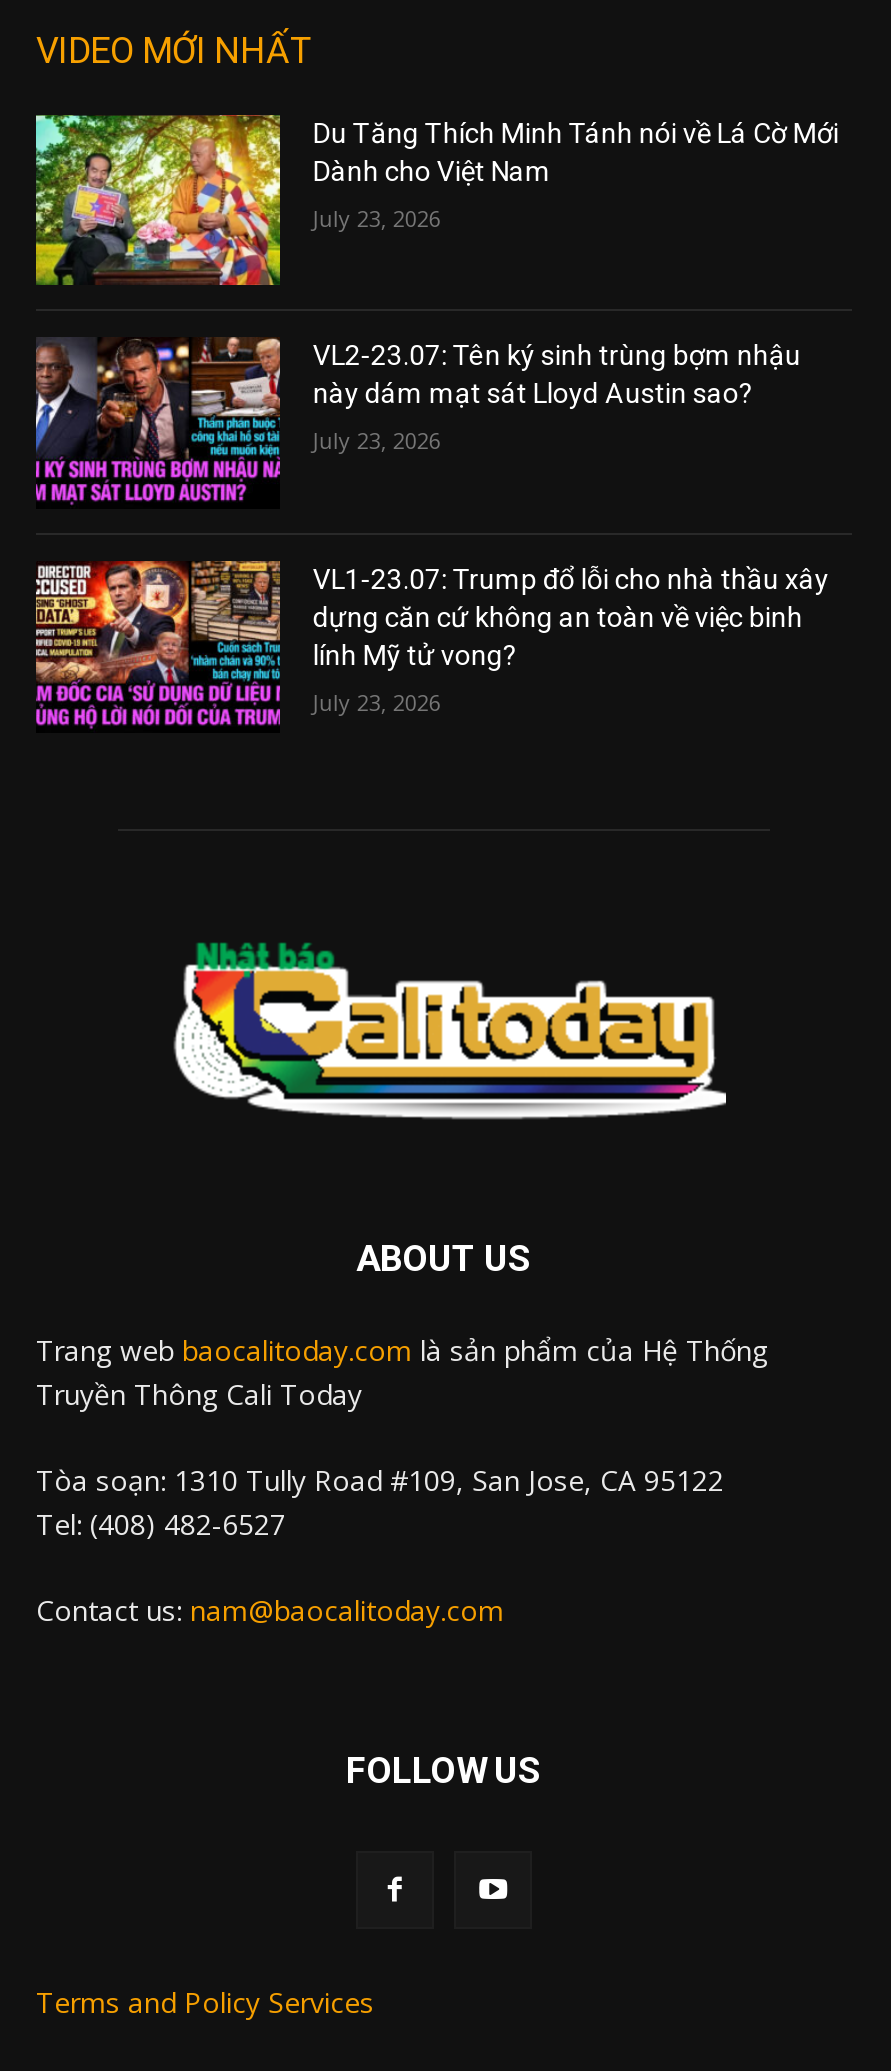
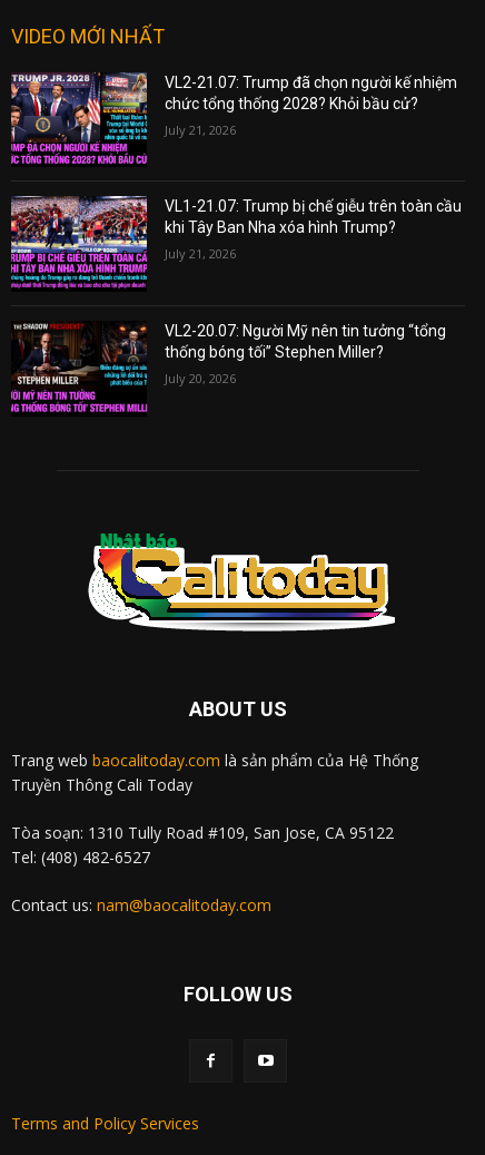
[34,113,839,287] [image] | Du Tăng Thích Minh Tánh nói về Lá Cờ Mới | Dành cho Việt Nam -> [10,72,458,167] [image] | VL2-21.07: Trump đã chọn người kế nhiệm | chức tổng thống 2028? Khỏi bầu cử?
[313,202,441,232] July 23, 2026 -> [165,121,236,138] July 21, 2026
[34,335,801,501] [image] | VL2-23.07: Tên ký sinh trùng bợm nhậu | này dám mạt sát Lloyd Austin sao? -> [10,195,462,288] [image] | VL1-21.07: Trump bị chế giễu trên toàn cầu | khi Tây Ban Nha xóa hình Trump?
[313,426,441,456] July 23, 2026 -> [165,245,236,262] July 21, 2026
[34,559,829,725] [image] | VL1-23.07: Trump đổ lỗi cho nhà thầu xây | dựng căn cứ không an toàn về việc binh | lính Mỹ tử vong? -> [11,321,447,411] [image] | VL2-20.07: Người Mỹ nên tin tưởng “tổng | thống bóng tối” Stephen Miller?
[313,687,441,717] July 23, 2026 -> [165,370,236,387] July 20, 2026

